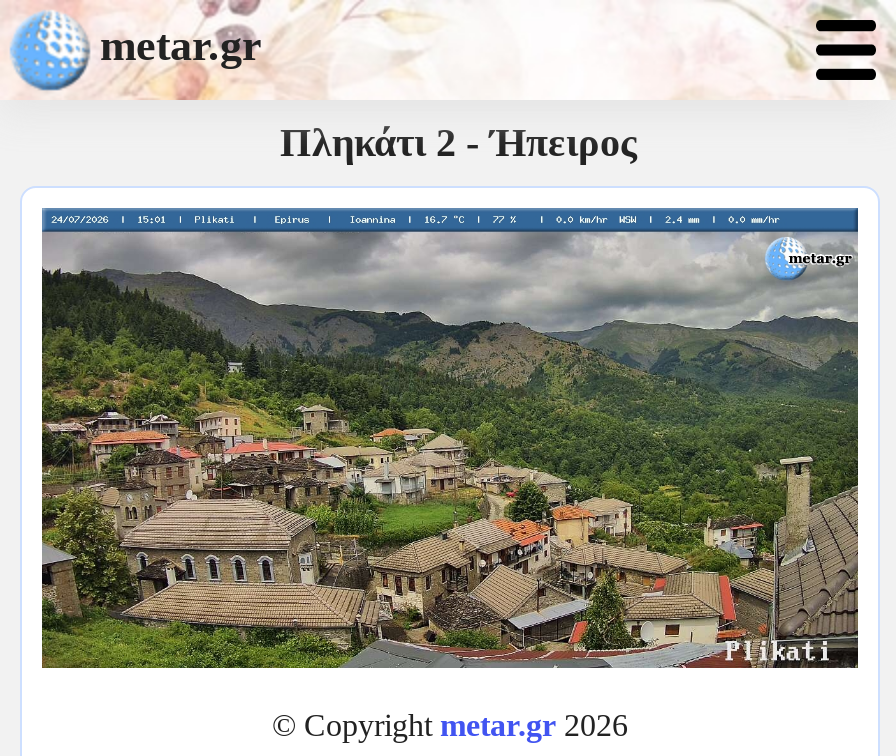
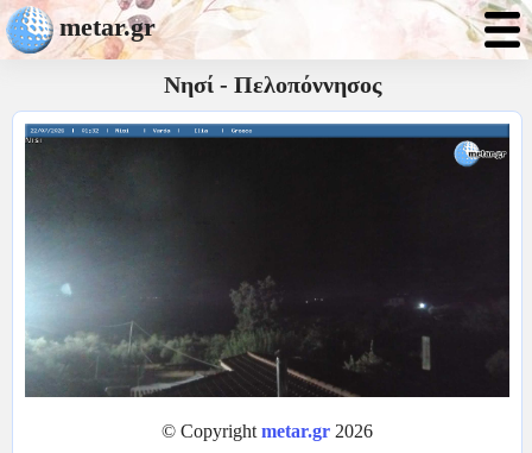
[280,120,636,164] Πληκάτι 2 - Ήπειρος -> [163,71,381,97] Νησί - Πελοπόννησος
[40,216,860,670] [image] -> [24,128,511,398] [image]

